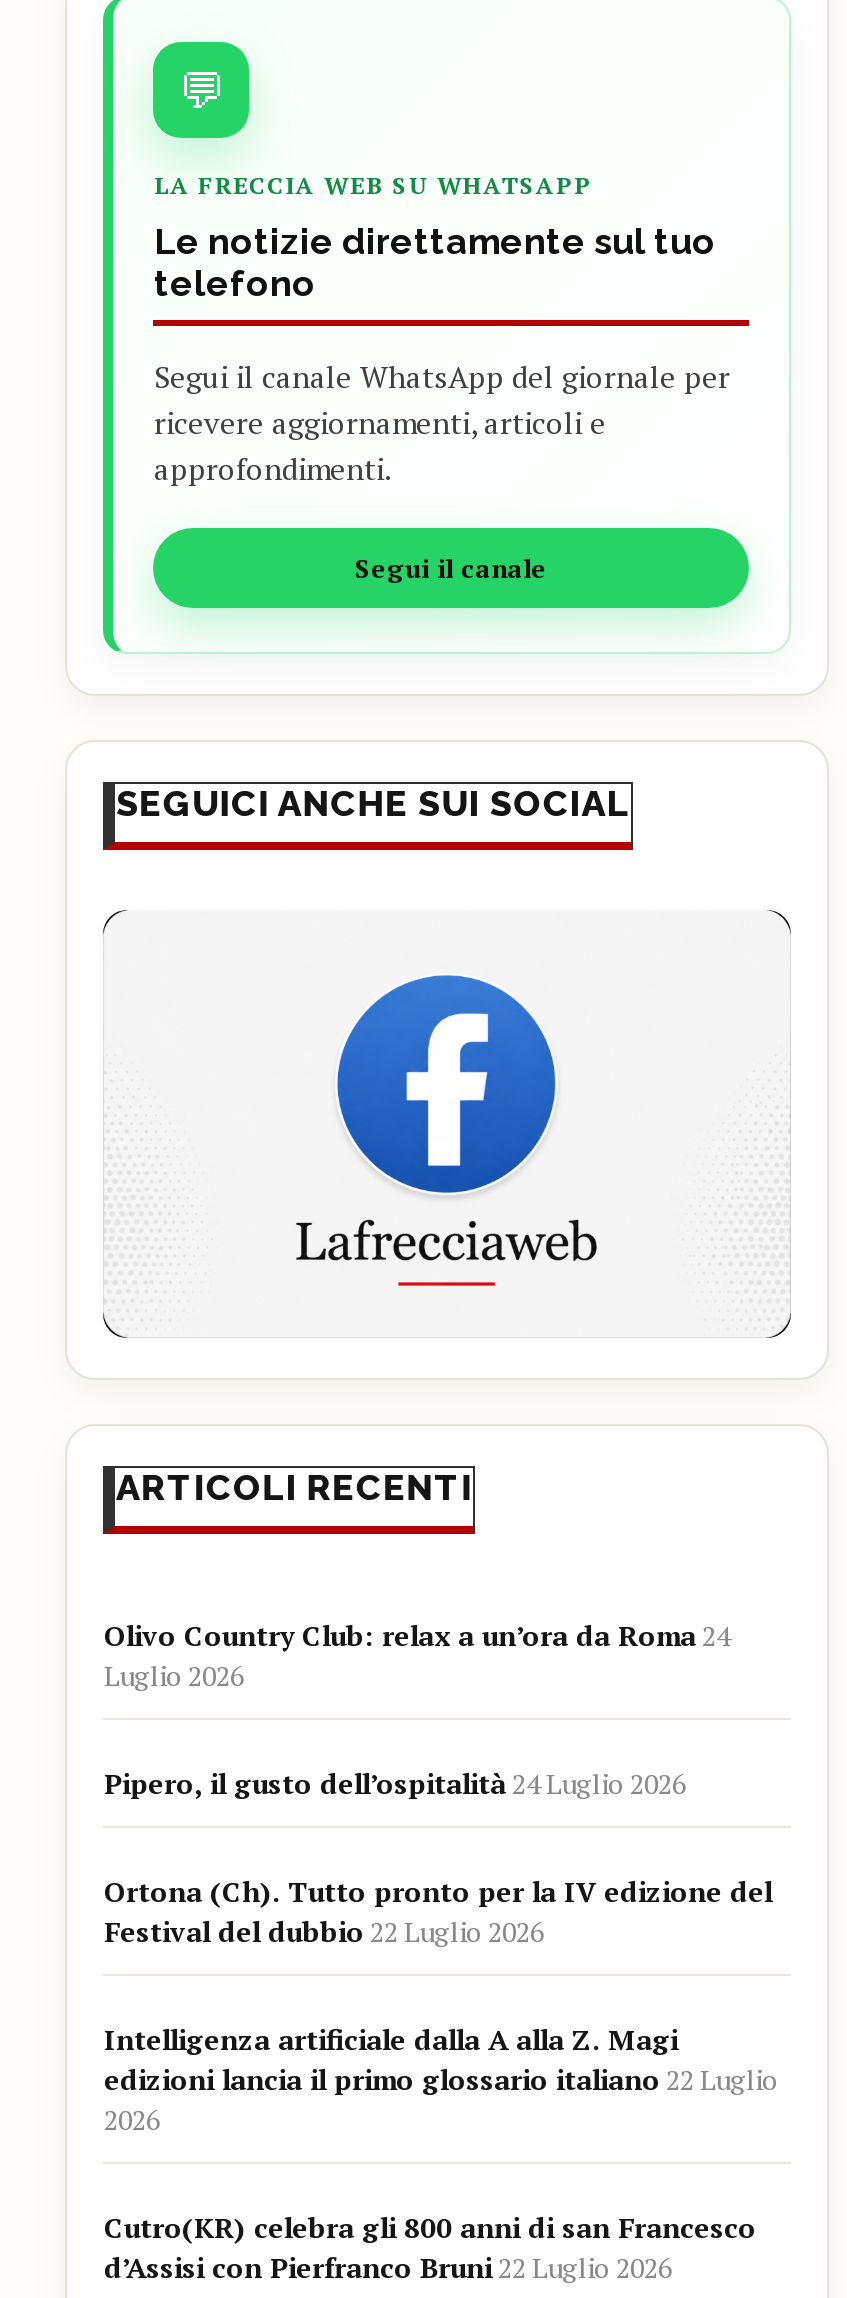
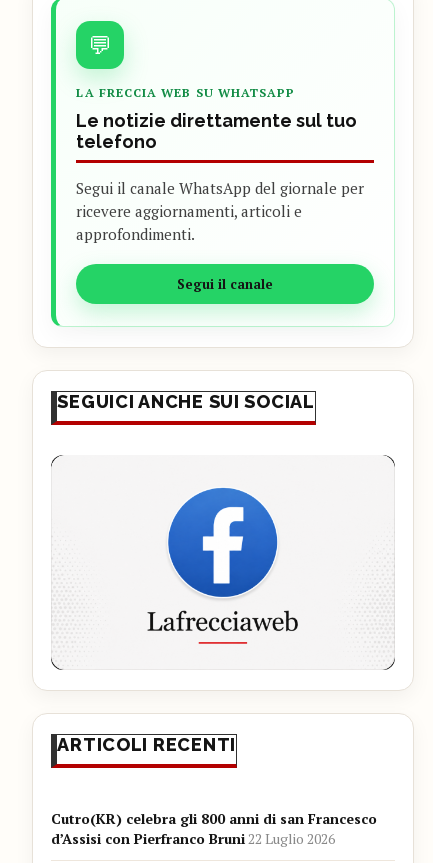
[104,1617,778,2139] Olivo Country Club: relax a un’ora da Roma 24 | Luglio 2026 | Pipero, il gusto dell’ospitalità 24 Luglio 2026 | Ortona (Ch). Tutto pronto per la IV edizione del | Festival del dubbio 22 Luglio 2026 | Intelligenza artificiale dalla A alla Z. Magi | edizioni lancia il primo glossario italiano 22 Luglio | 2026 -> none

